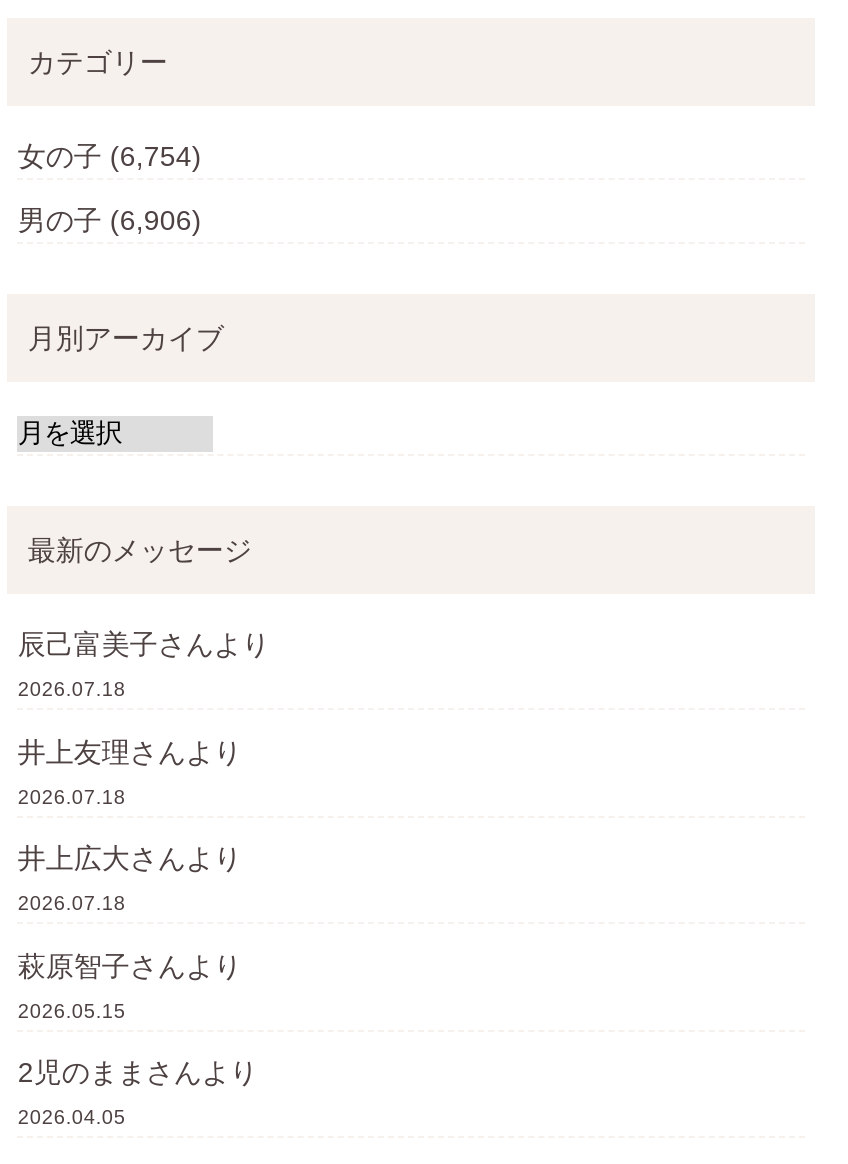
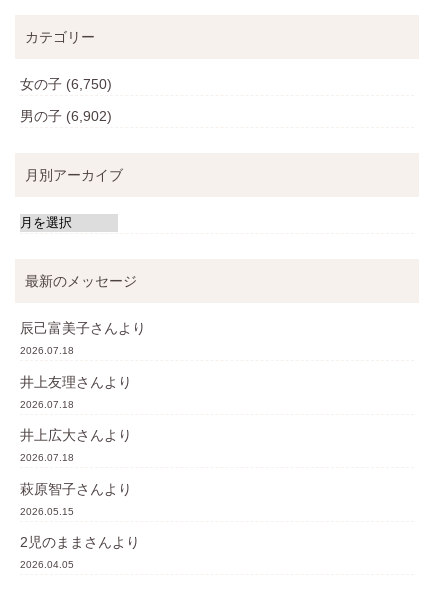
[18,140,202,172] 女の子(6,754) -> [20,76,112,92] 女の子(6,750)
[18,204,202,236] 男の子(6,906) -> [20,108,112,124] 男の子(6,902)

